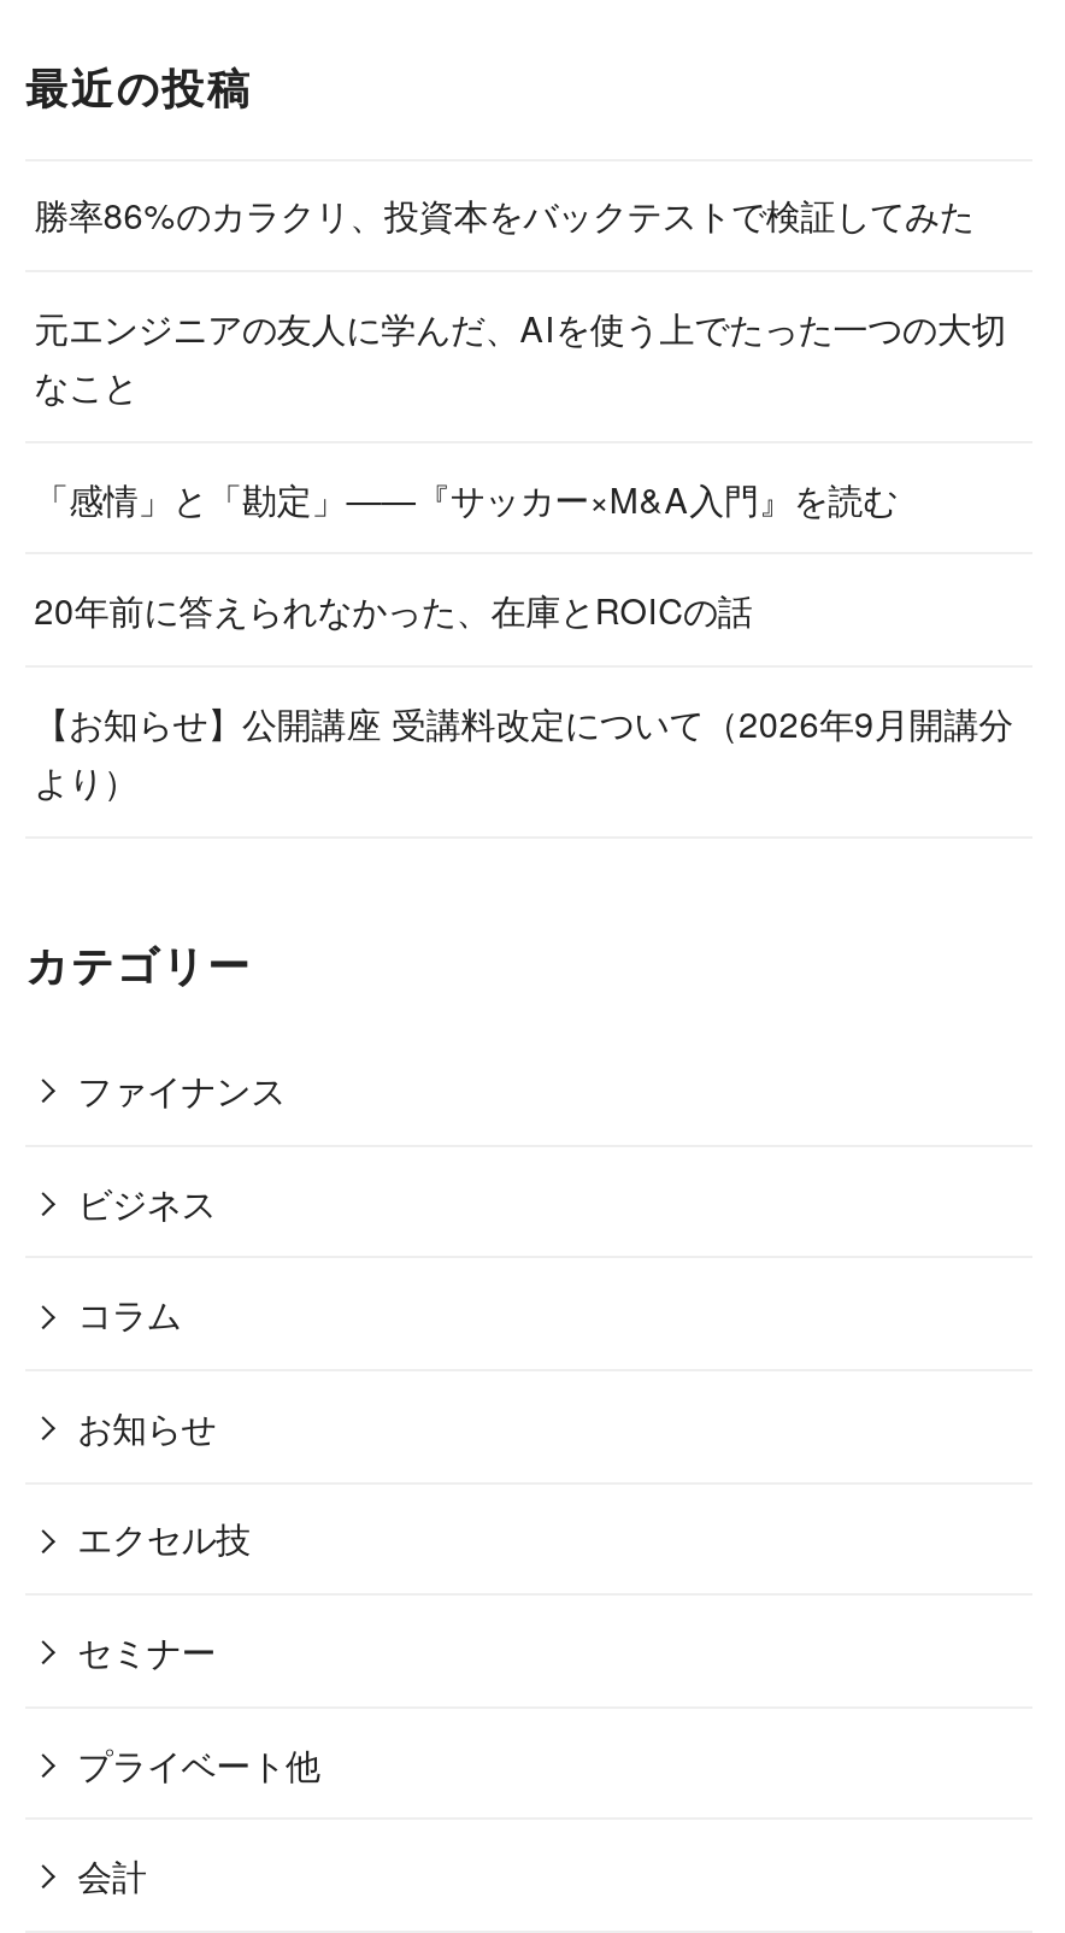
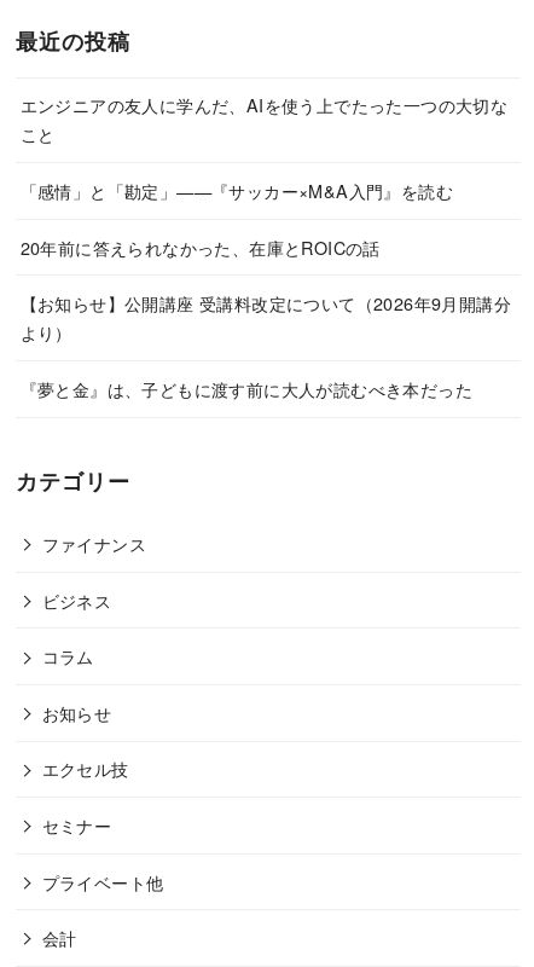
[34,189,1006,410] 勝率86%のカラクリ、投資本をバックテストで検証してみた | 元エンジニアの友人に学んだ、AIを使う上でたった一つの大切 | なこと -> [20,92,508,147] エンジニアの友人に学んだ、AIを使う上でたった一つの大切な | こと
moved [34,471,1013,805] -> [20,178,511,345]: 「感情」と「勘定」——『サッカー×M&A入門』を読む | 20年前に答えられなかった、在庫とROICの話 | 【お知らせ】公開講座 受講料改定について（2026年9月開講分 | より）
none -> [20,376,472,401] 『夢と金』は、子どもに渡す前に大人が読むべき本だった

